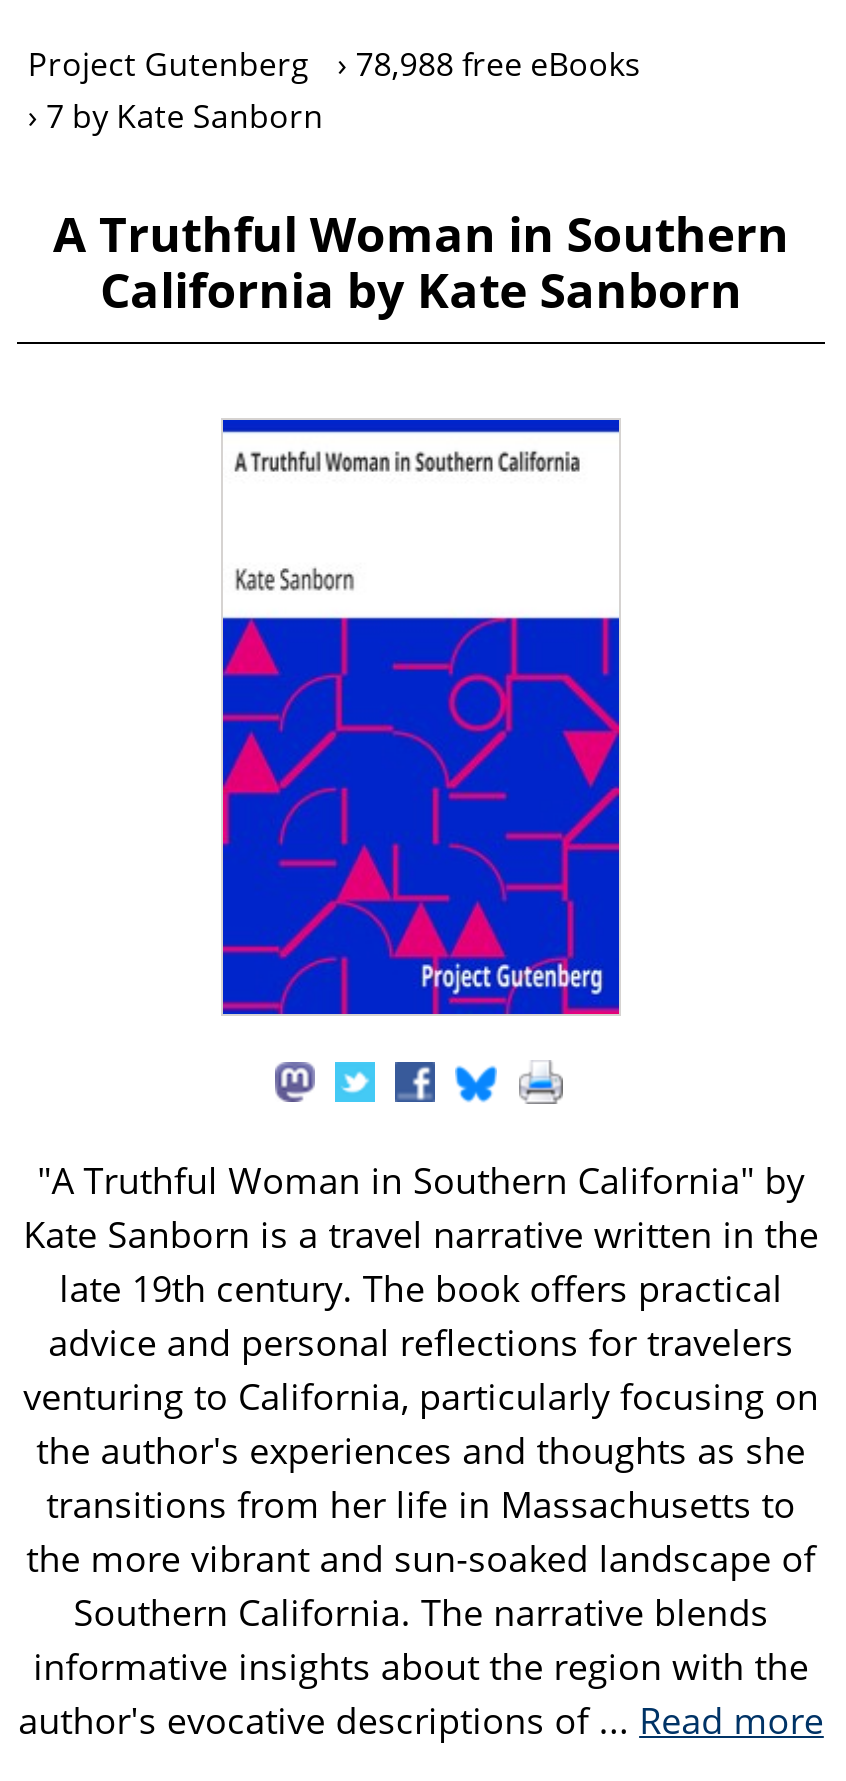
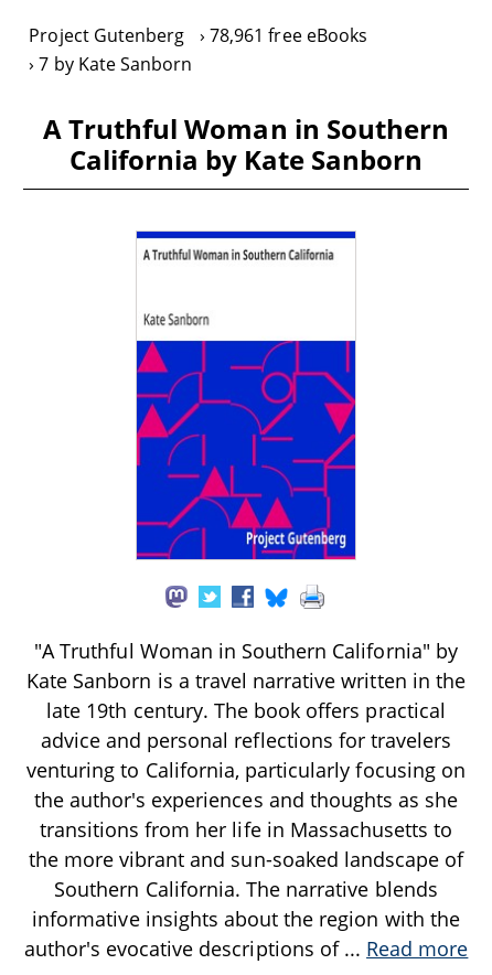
[28,42,641,86] Project Gutenberg 78,988 free eBooks -> [29,23,367,47] Project Gutenberg 78,961 free eBooks

